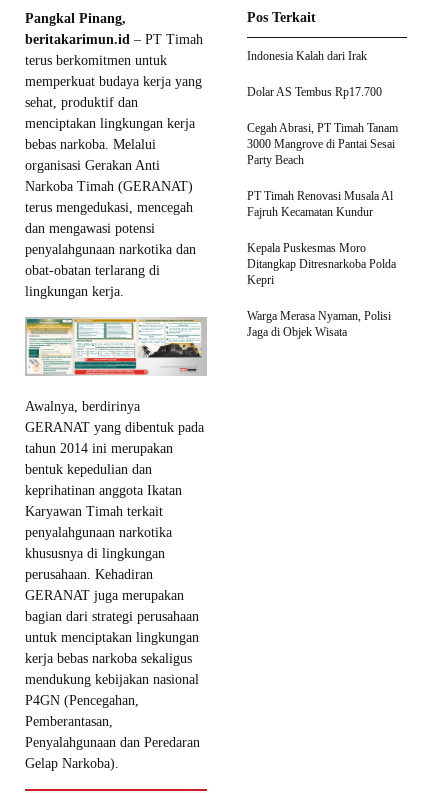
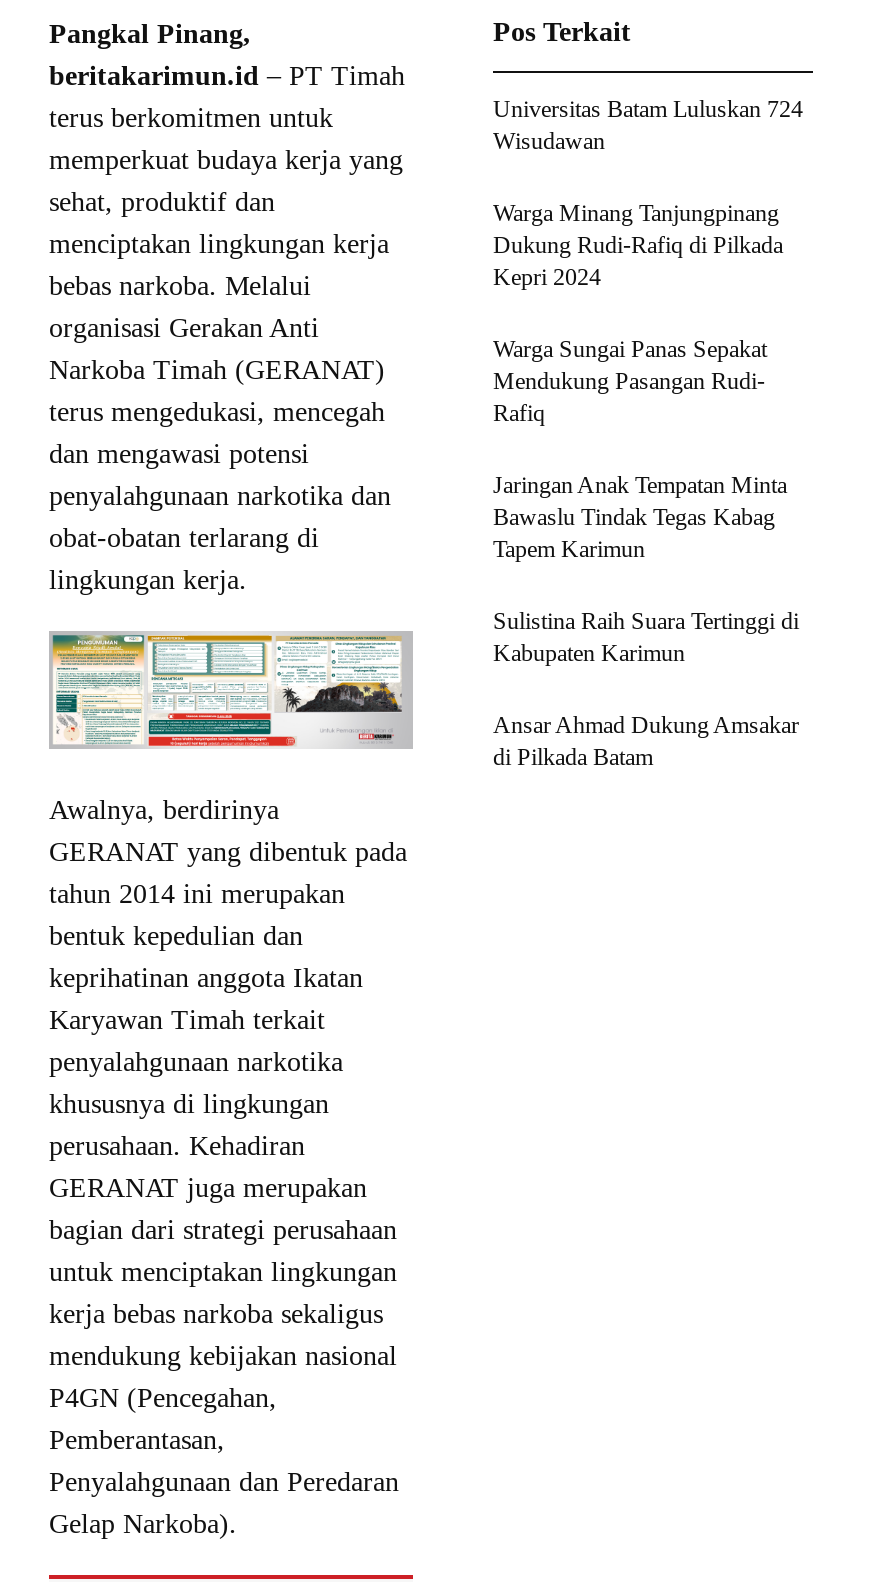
[247,49,367,63] Indonesia Kalah dari Irak -> [493,95,803,155] Universitas Batam Luluskan 724 | Wisudawan
[247,85,382,99] Dolar AS Tembus Rp17.700 -> [493,199,783,291] Warga Minang Tanjungpinang | Dukung Rudi-Rafiq di Pilkada | Kepri 2024
[247,121,398,167] Cegah Abrasi, PT Timah Tanam | 3000 Mangrove di Pantai Sesai | Party Beach -> [493,335,767,427] Warga Sungai Panas Sepakat | Mendukung Pasangan Rudi- | Rafiq
[247,189,393,219] PT Timah Renovasi Musala Al | Fajruh Kecamatan Kundur -> [493,471,787,563] Jaringan Anak Tempatan Minta | Bawaslu Tindak Tegas Kabag | Tapem Karimun
[247,241,396,287] Kepala Puskesmas Moro | Ditangkap Ditresnarkoba Polda | Kepri -> [493,607,799,667] Sulistina Raih Suara Tertinggi di | Kabupaten Karimun
[247,309,391,339] Warga Merasa Nyaman, Polisi | Jaga di Objek Wisata -> [493,711,799,771] Ansar Ahmad Dukung Amsakar | di Pilkada Batam

